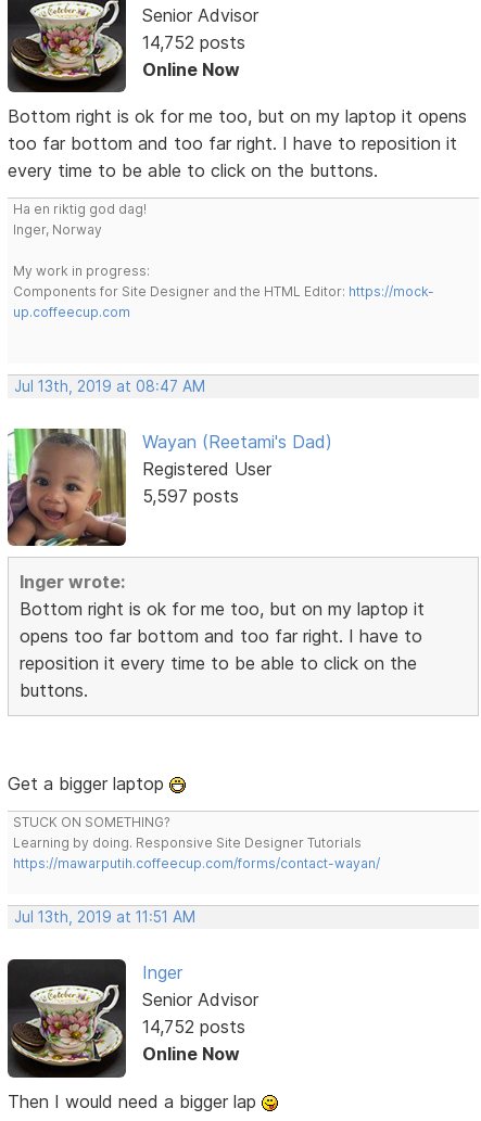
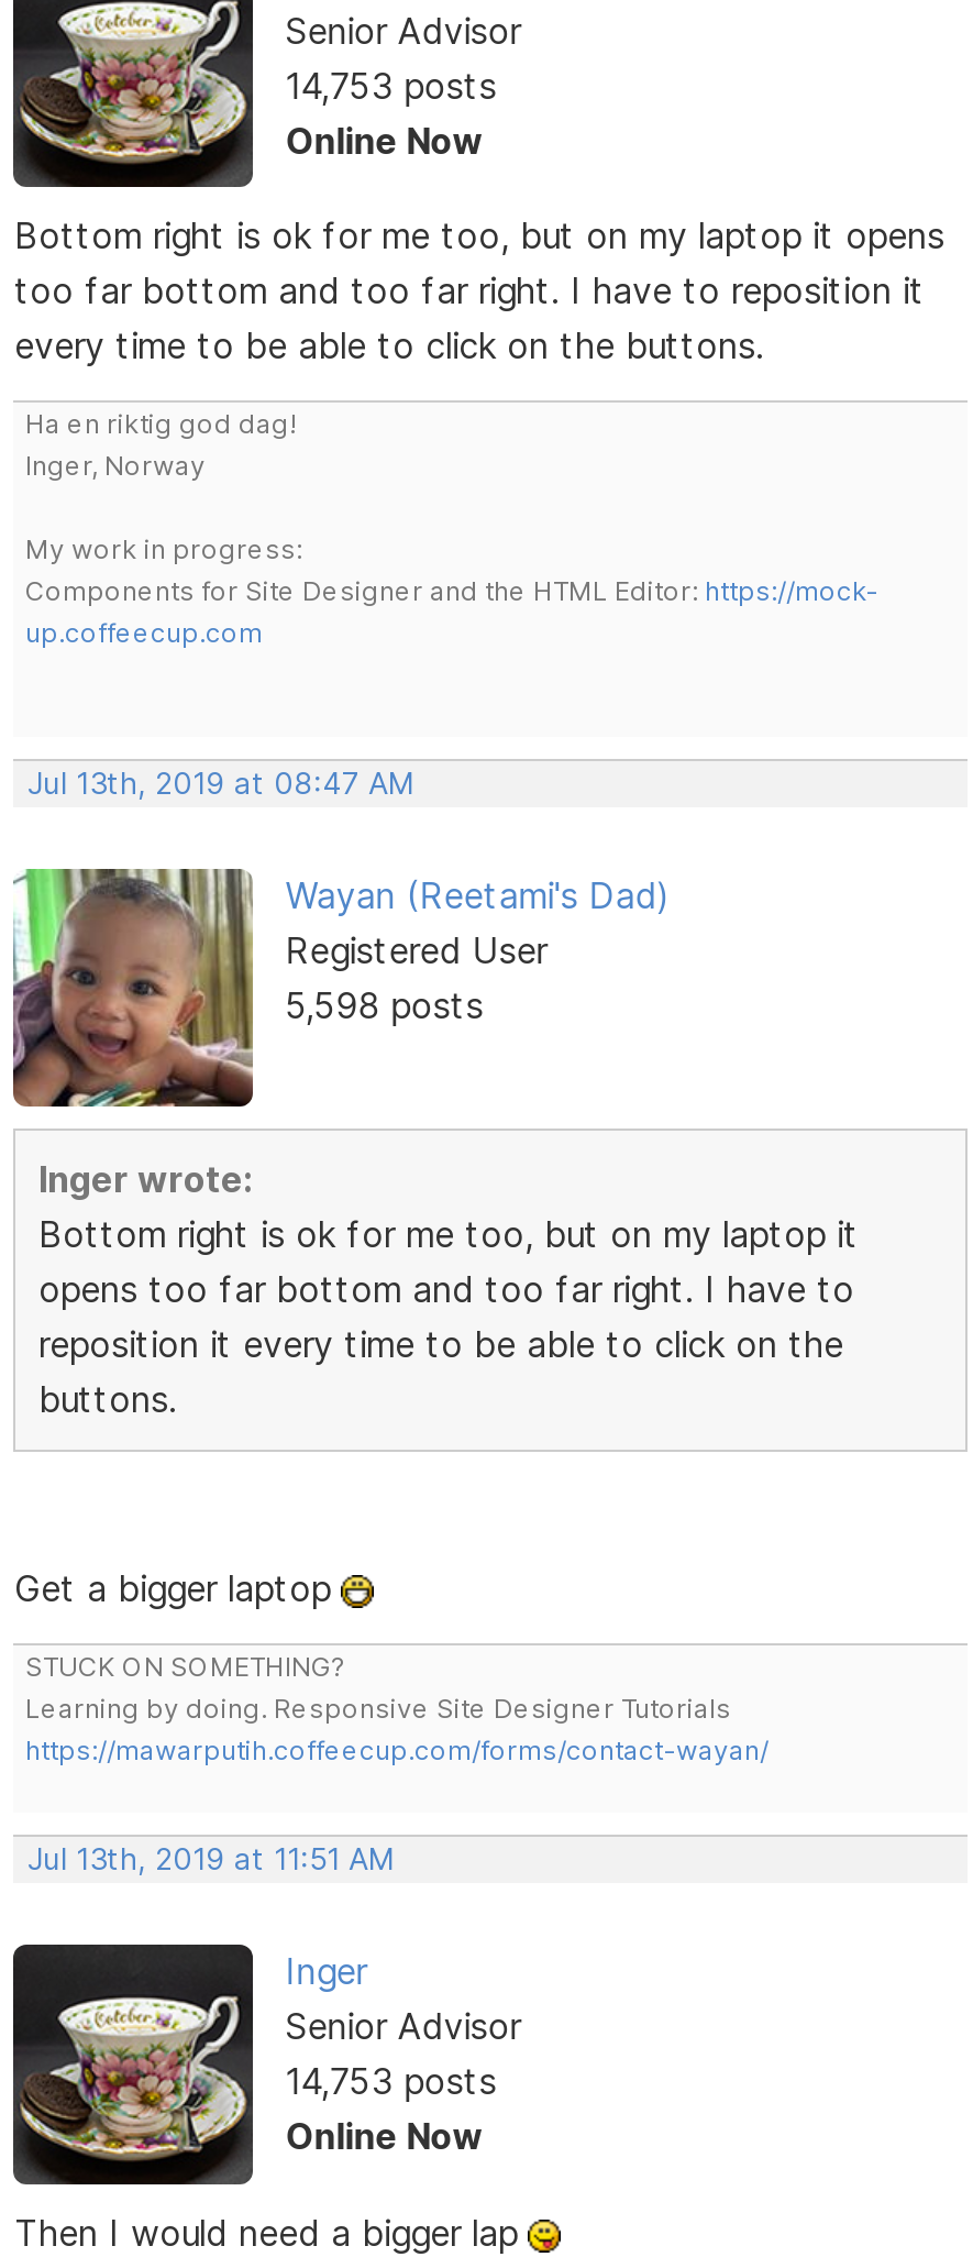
[142,31,245,53] 14,752 posts -> [285,63,496,107] 14,753 posts
[142,485,239,507] 5,597 posts -> [285,983,483,1027] 5,598 posts
[142,1016,245,1038] 14,752 posts -> [285,2060,496,2104] 14,753 posts

